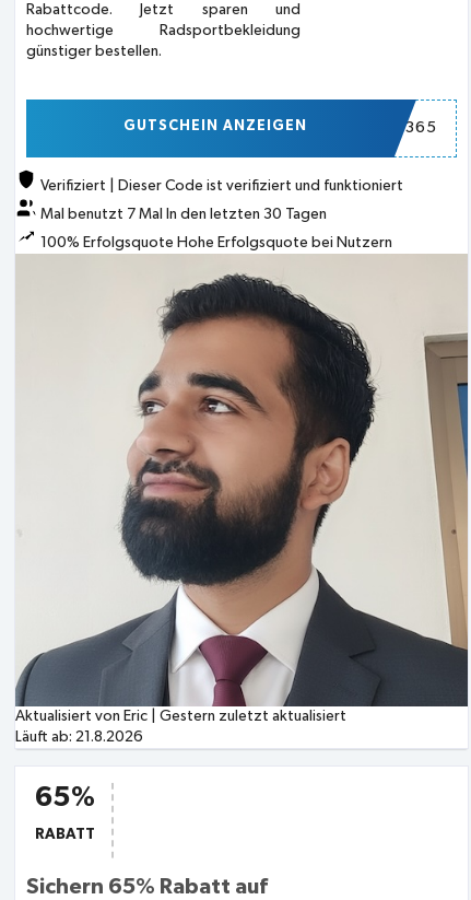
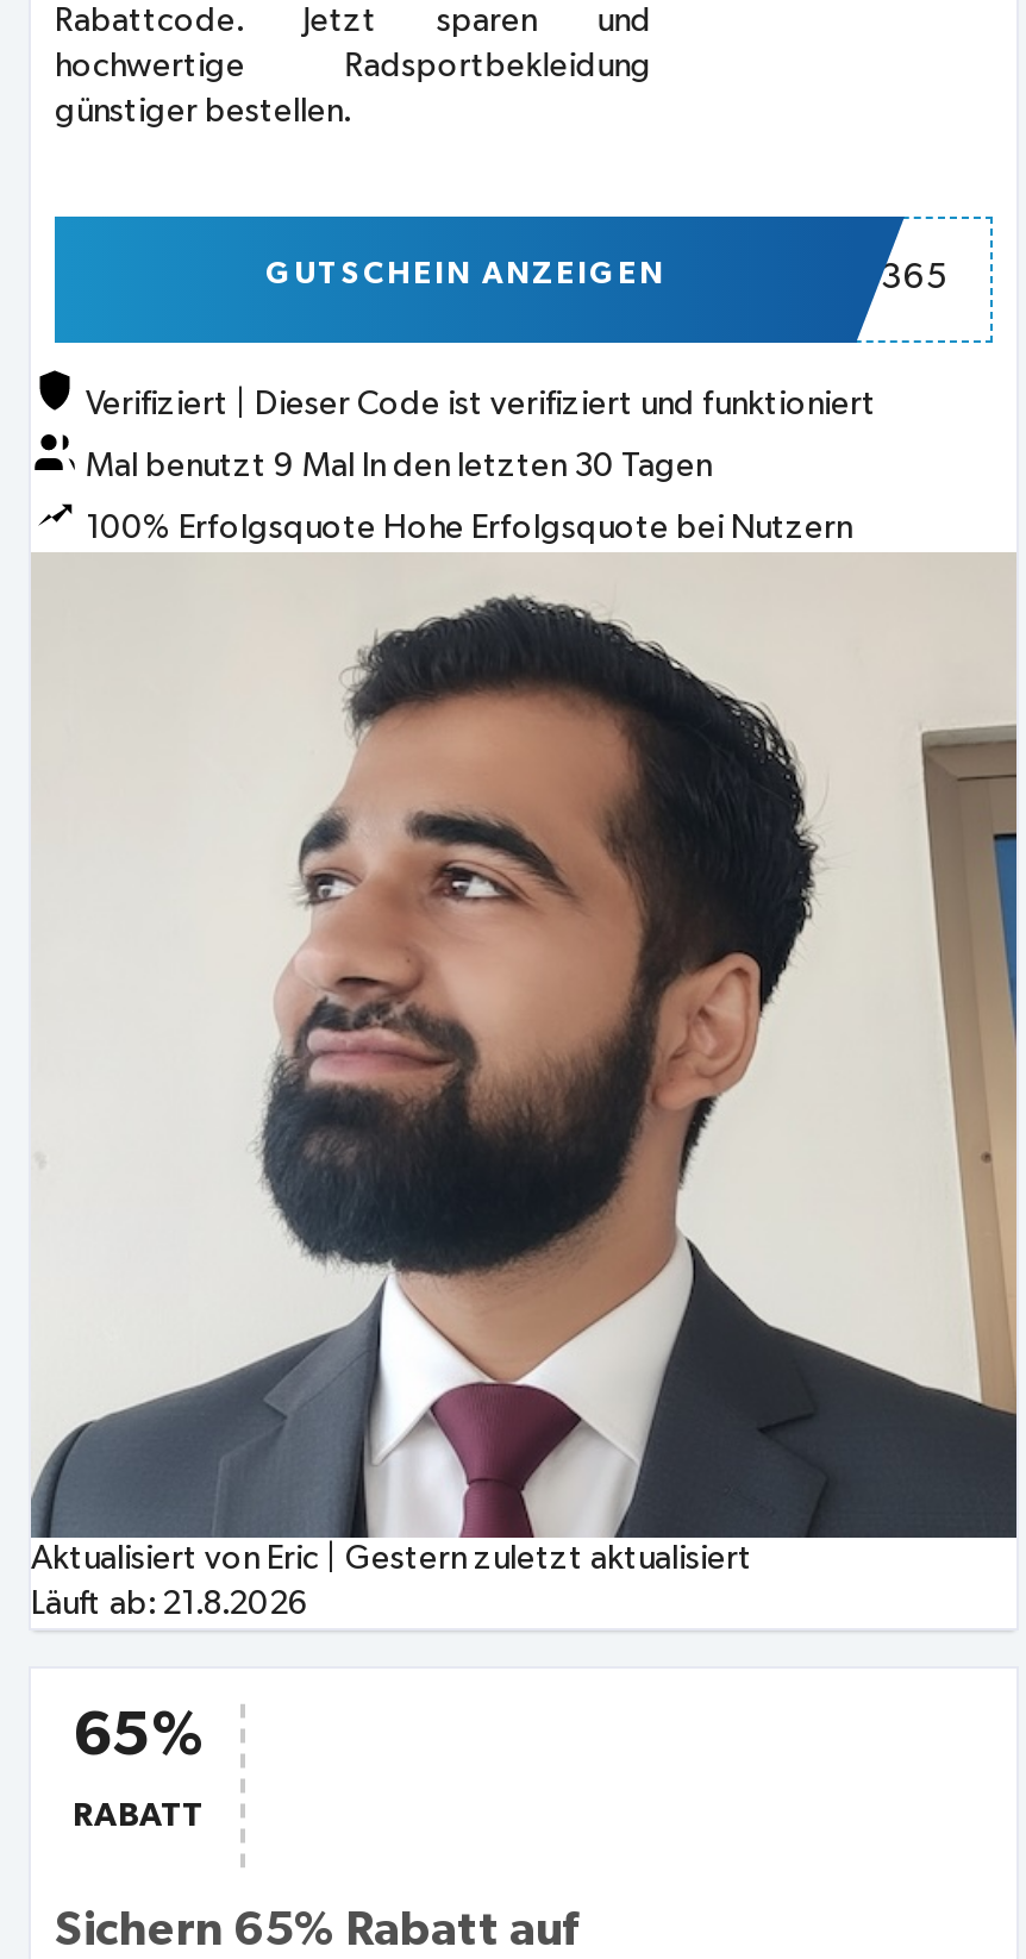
[40,207,327,222] Mal benutzt 7 Mal In den letzten 30 Tagen -> [86,450,712,484] Mal benutzt 9 Mal In den letzten 30 Tagen

